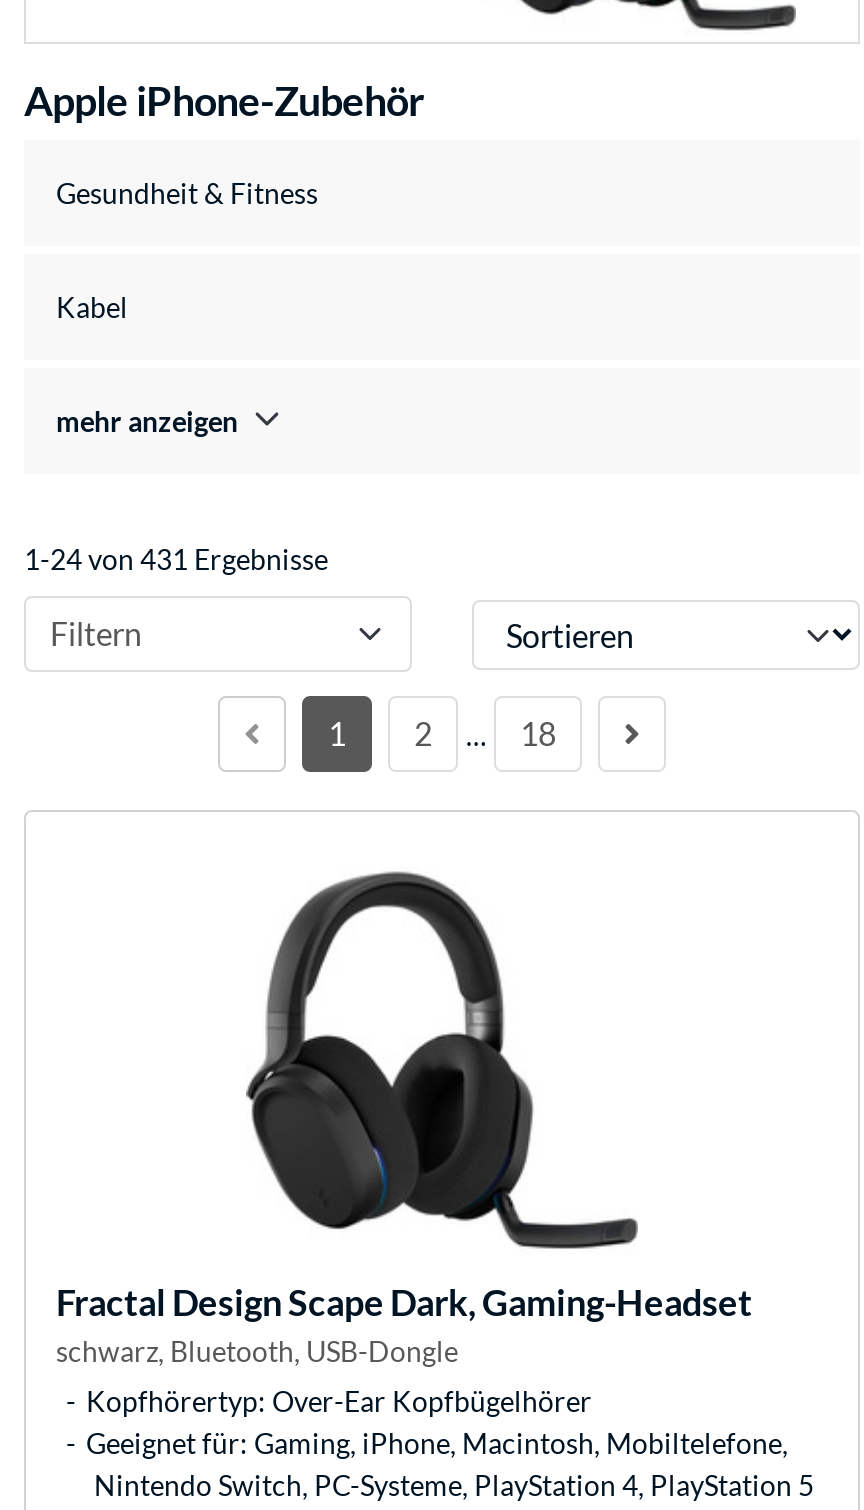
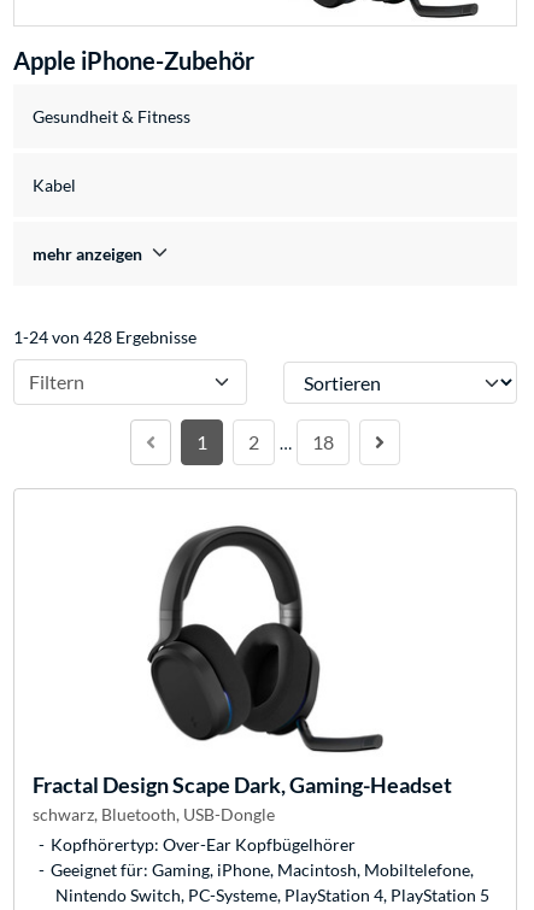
[24,543,328,577] 1-24 von 431 Ergebnisse -> [13,327,196,348] 1-24 von 428 Ergebnisse

